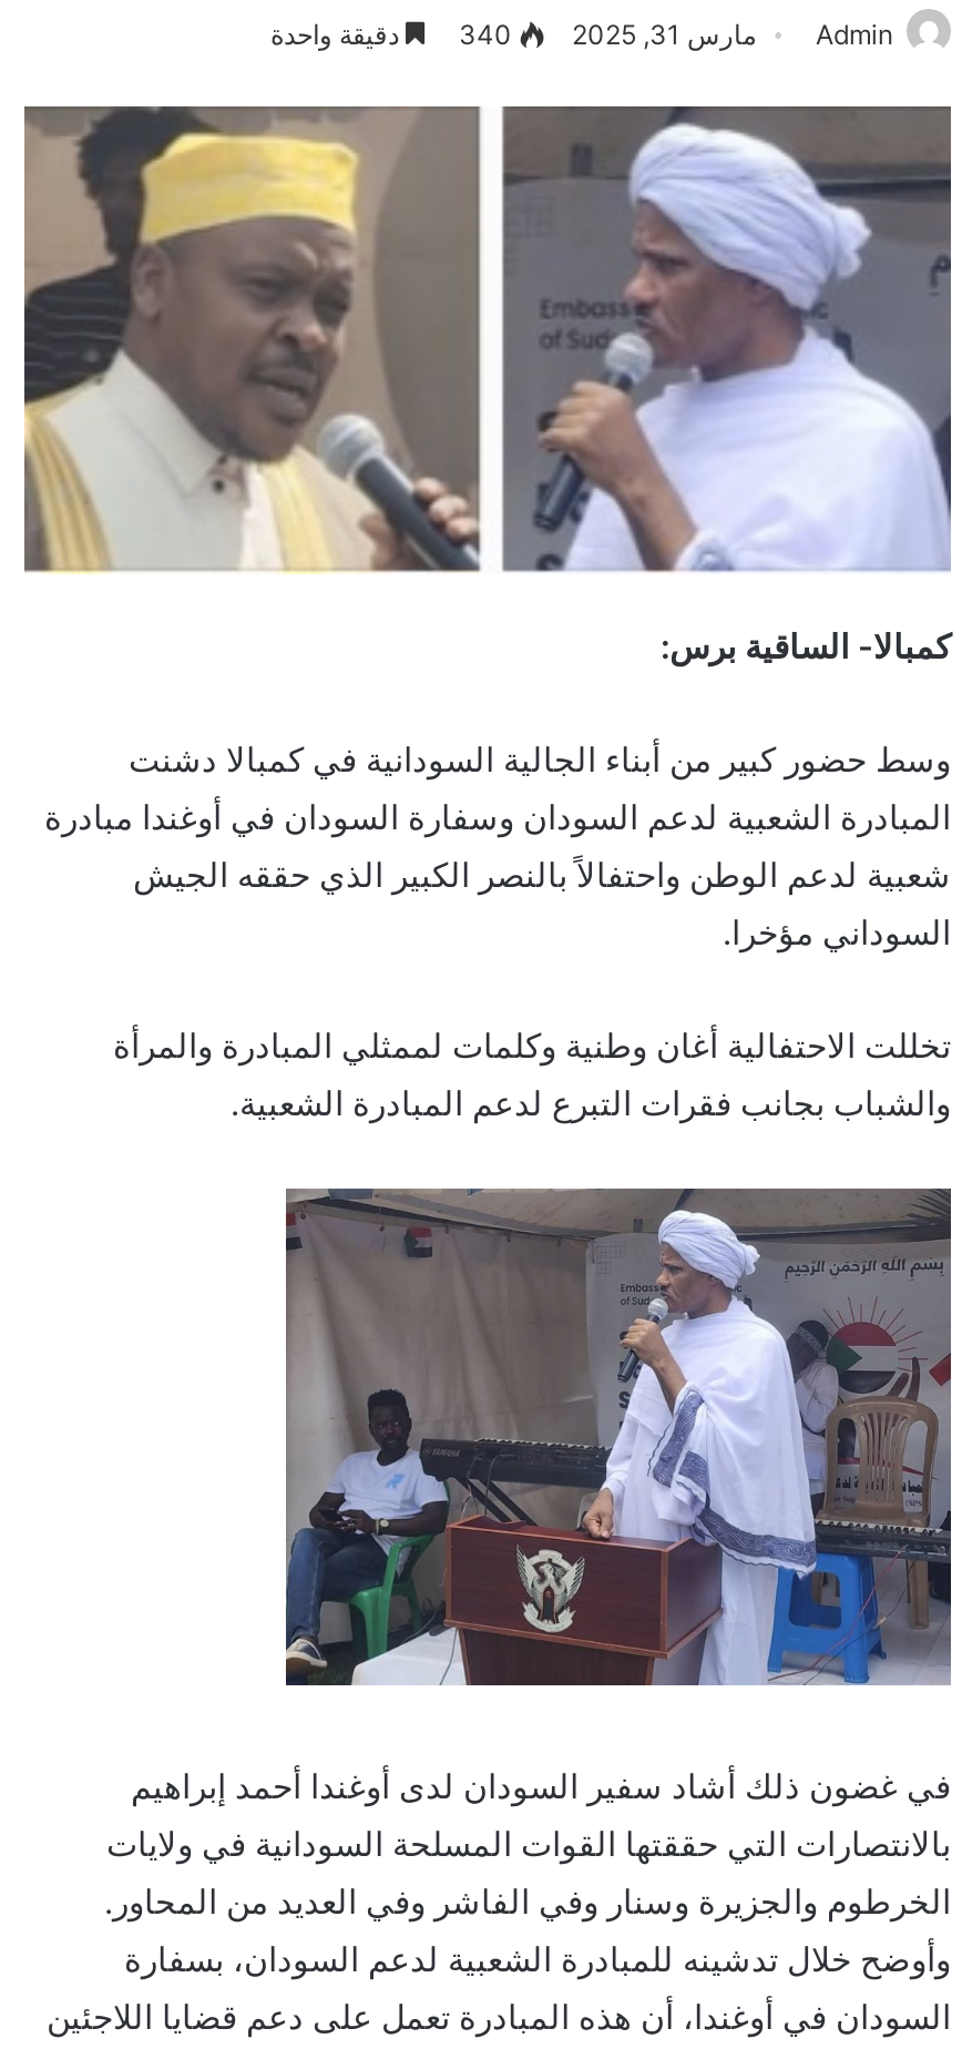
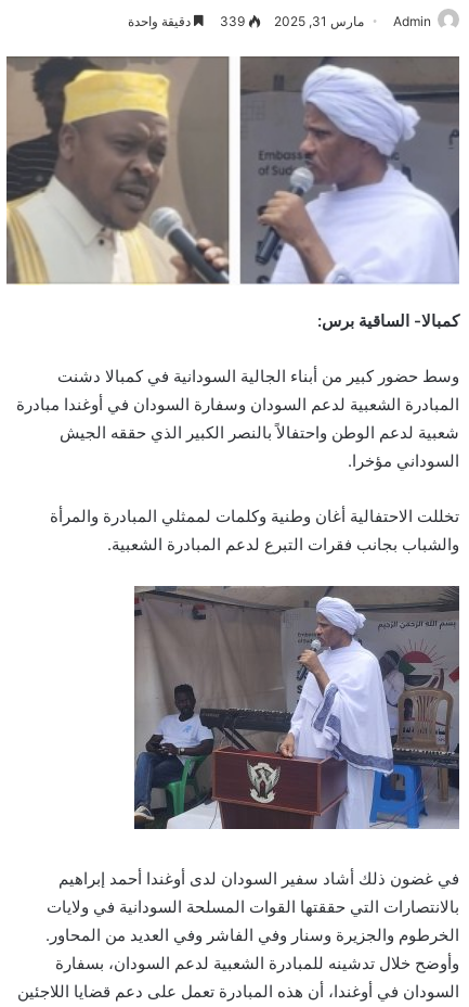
[270,18,512,51] 340 دقيقة واحدة -> [128,13,245,29] 339 دقيقة واحدة

